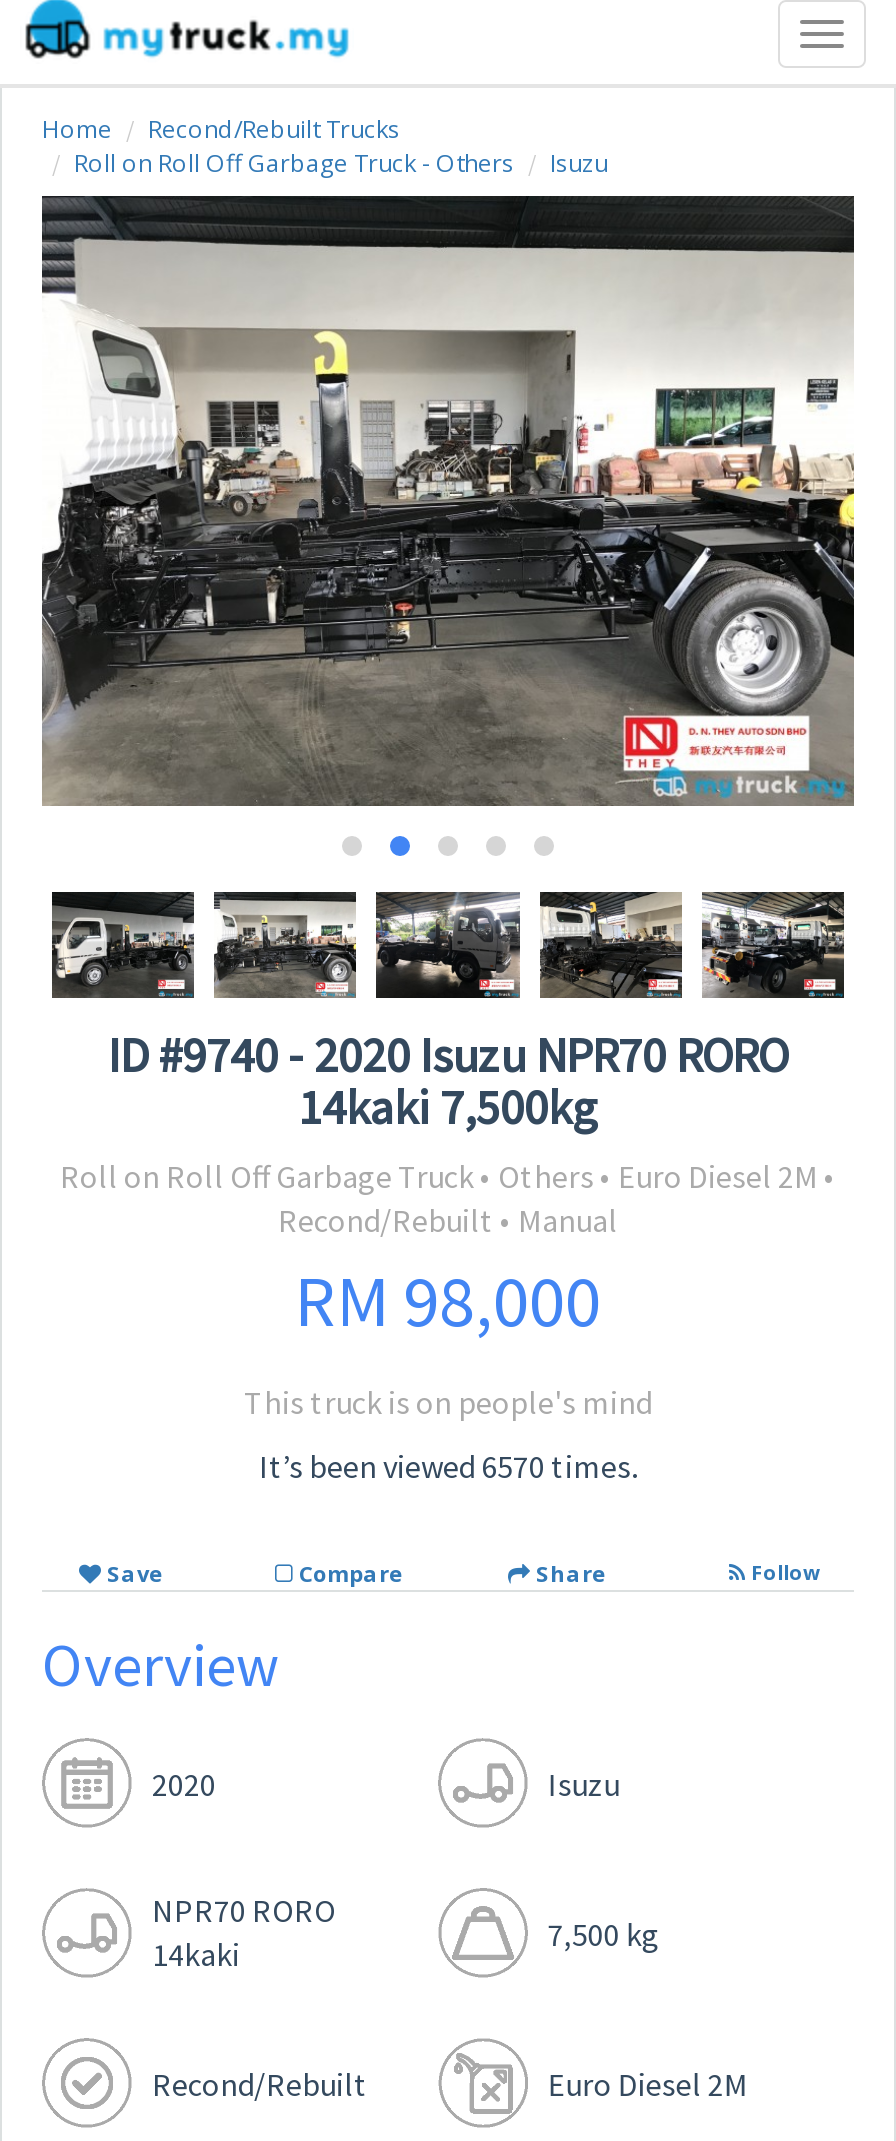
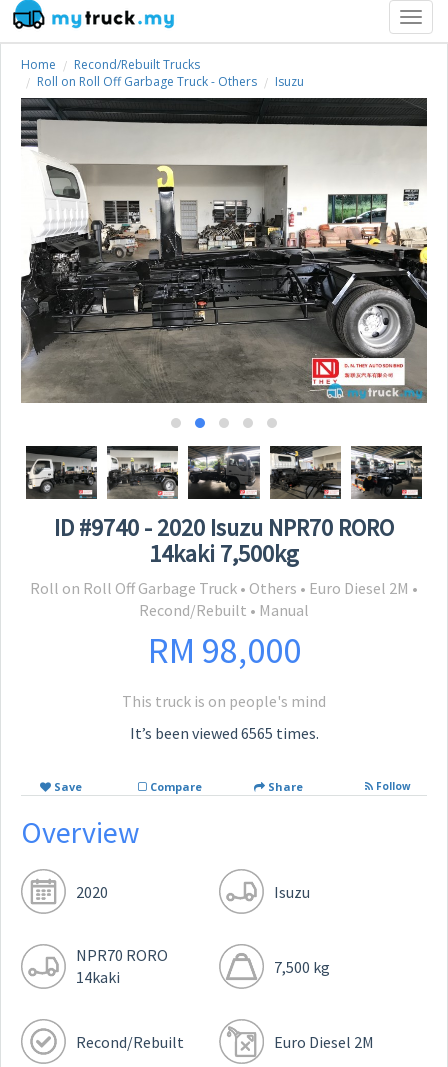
[259,1446,637,1486] It’s been viewed 6570 times. -> [129,723,318,743] It’s been viewed 6565 times.

